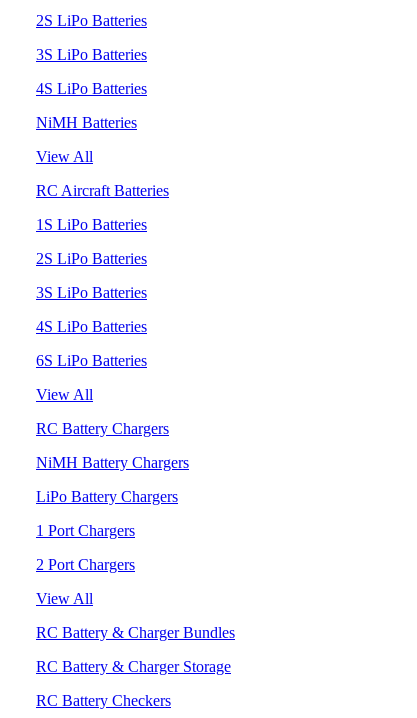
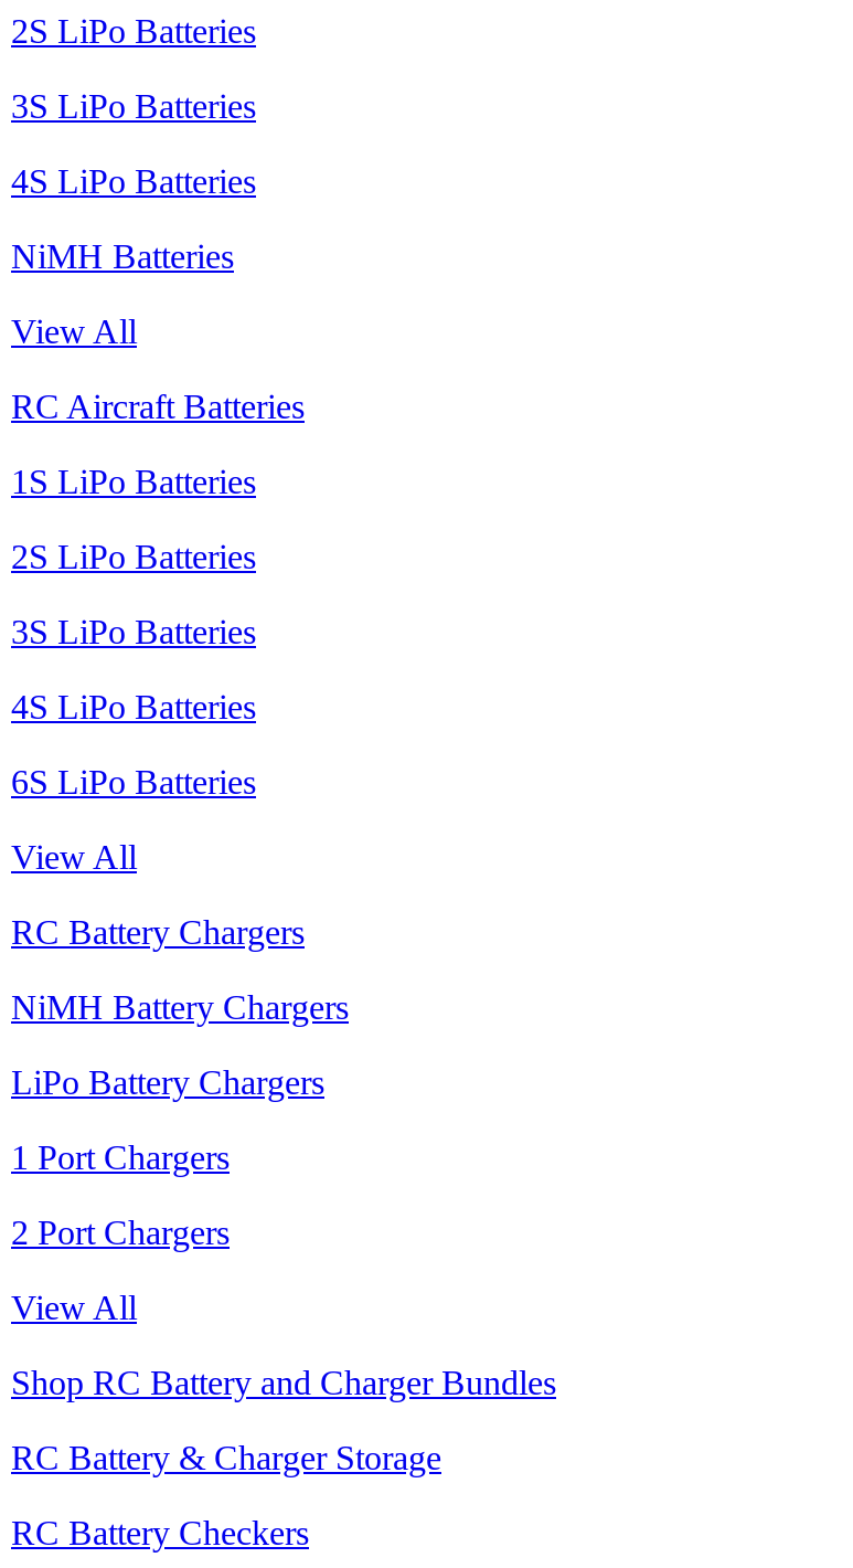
[36,624,235,641] RC Battery & Charger Bundles -> [11,1363,556,1401] Shop RC Battery and Charger Bundles

